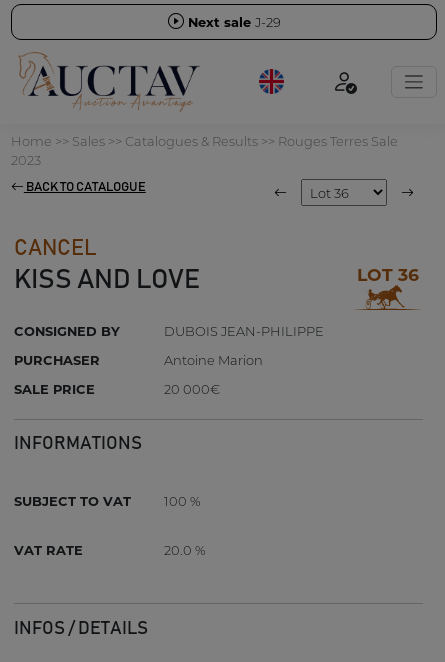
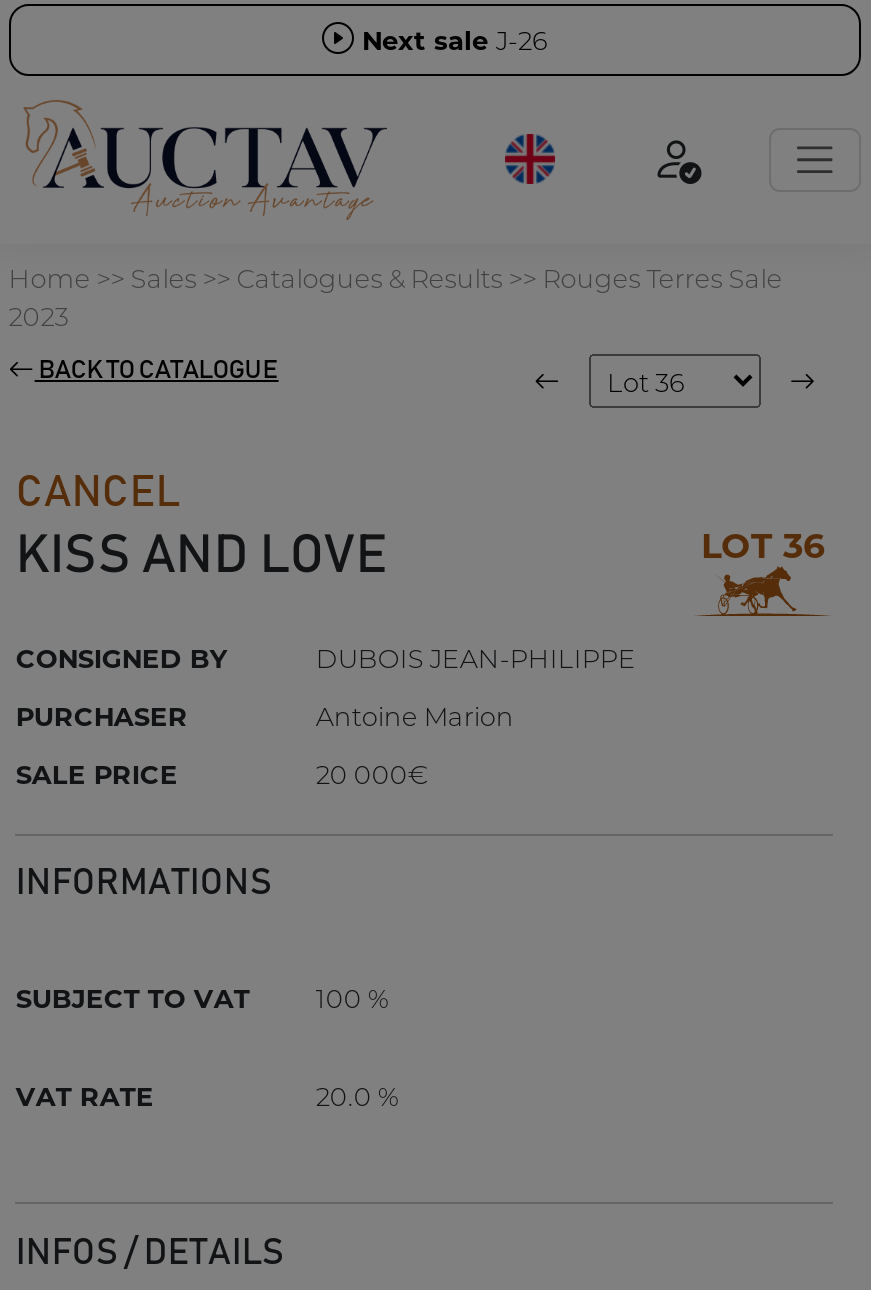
[187,14,280,30] Next sale J-29 -> [362,24,548,56] Next sale J-26

